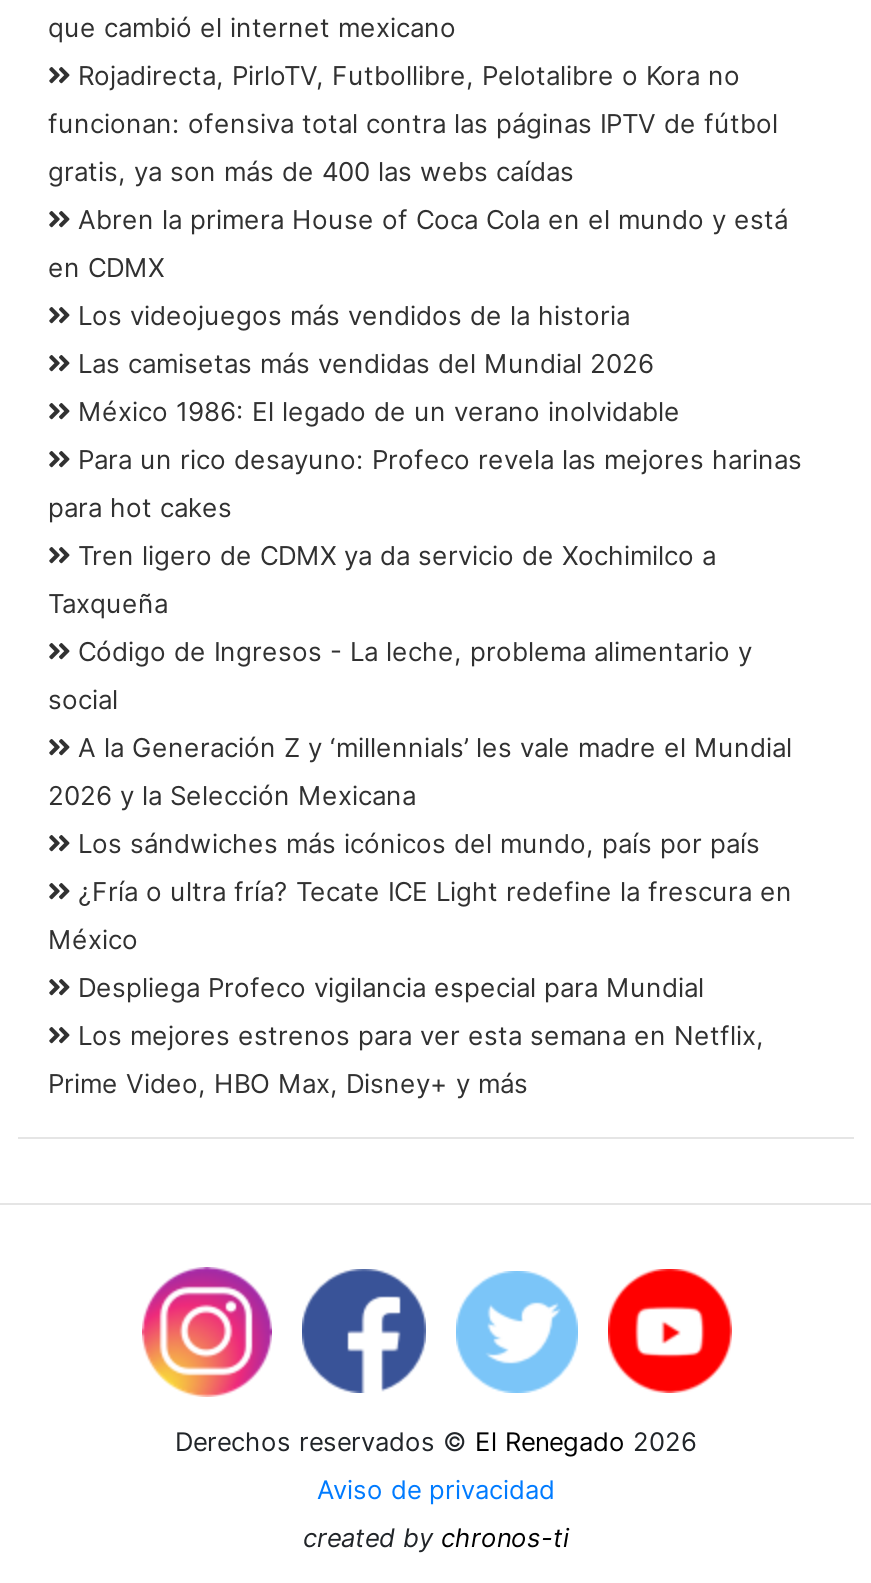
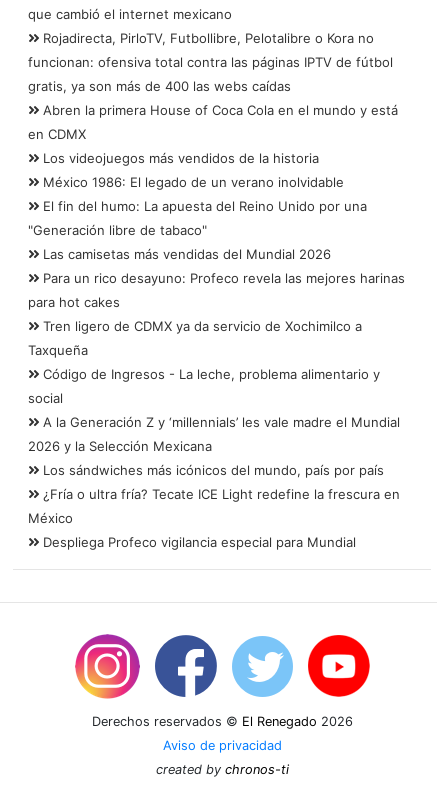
moved [70,347,654,379] -> [39,246,331,262]: Las camisetas más vendidas del Mundial 2026
moved [70,395,680,427] -> [39,174,344,190]: México 1986: El legado de un verano inolvidable
none -> [28,198,367,238] El fin del humo: La apuesta del Reino Unido por una | "Generación libre de tabaco"
moved [48,443,802,1003] -> [28,270,405,550]: Para un rico desayuno: Profeco revela las mejores harinas | para hot cakes | Tren ligero de CDMX ya da servicio de Xochimilco a | ... | México | Despliega Profeco vigilancia especial para Mundial
[48,1019,764,1099] Los mejores estrenos para ver esta semana en Netflix, | Prime Video, HBO Max, Disney+ y más -> none

